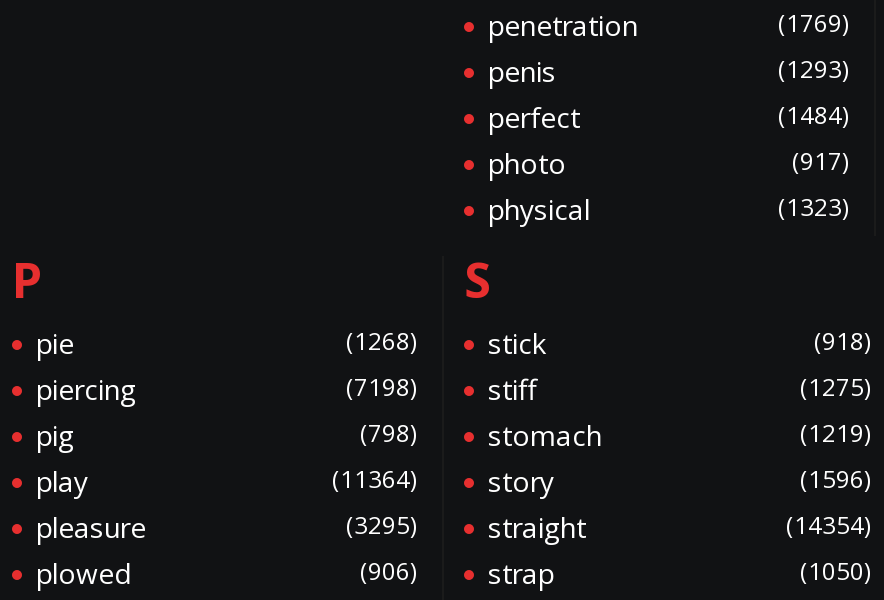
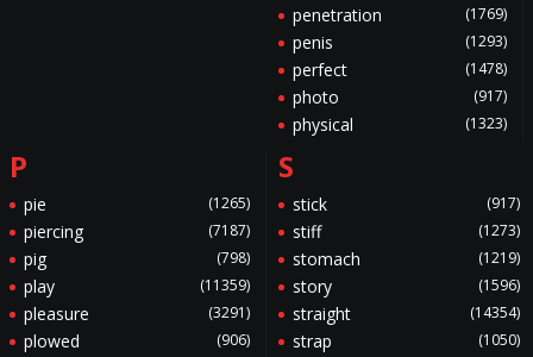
[778,99,848,133] (1484) -> [465,59,507,79] (1478)
[346,325,416,359] (1268) -> [208,193,250,213] (1265)
[814,325,870,359] (918) -> [487,193,520,213] (917)
[346,371,416,405] (7198) -> [208,221,250,241] (7187)
[800,371,870,405] (1275) -> [478,221,520,241] (1273)
[332,463,416,497] (11364) -> [200,275,250,296] (11359)
[346,509,416,543] (3295) -> [208,303,250,323] (3291)

